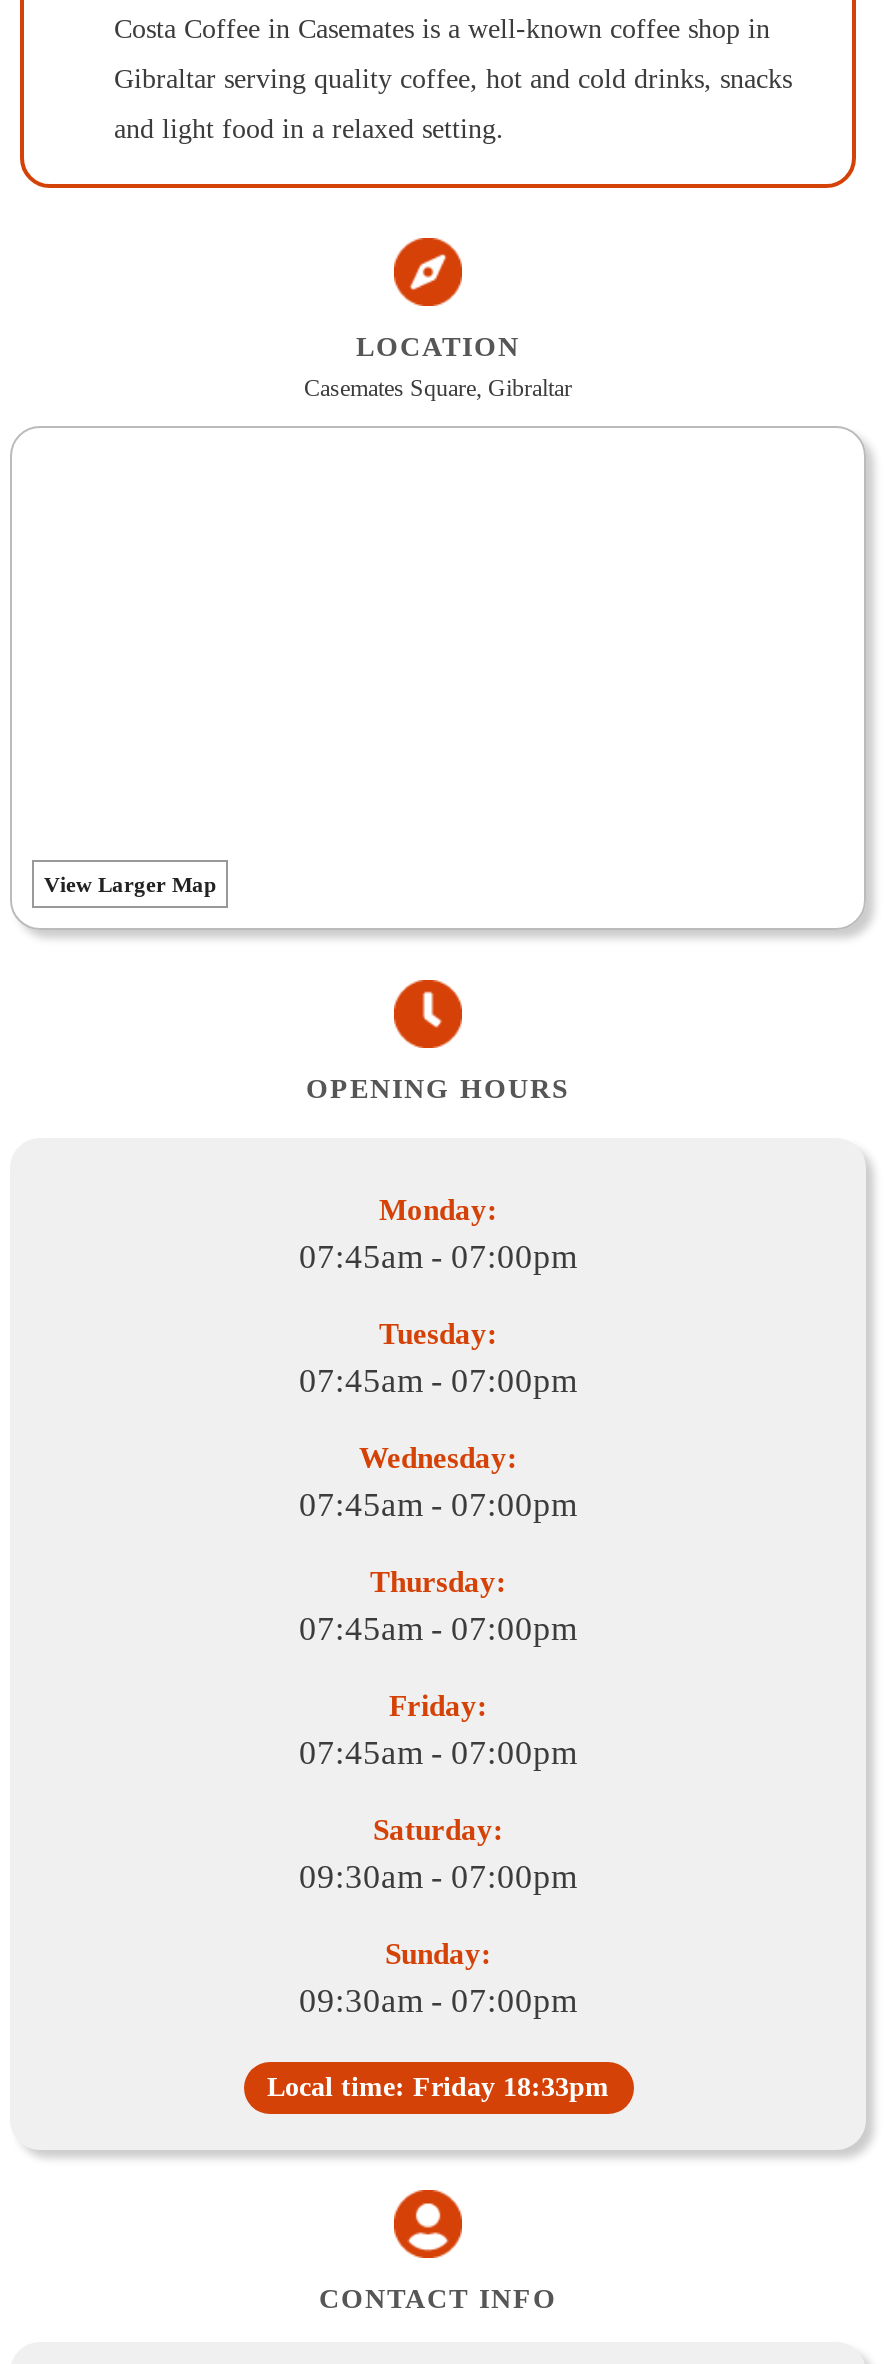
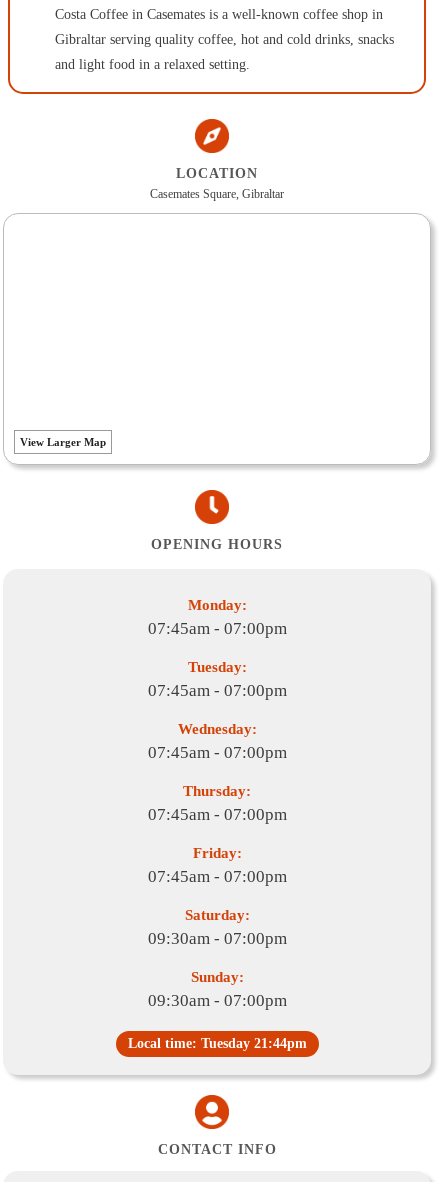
[267,2072,609,2102] Local time: Friday 18:33pm -> [127,1036,306,1051] Local time: Tuesday 21:44pm

